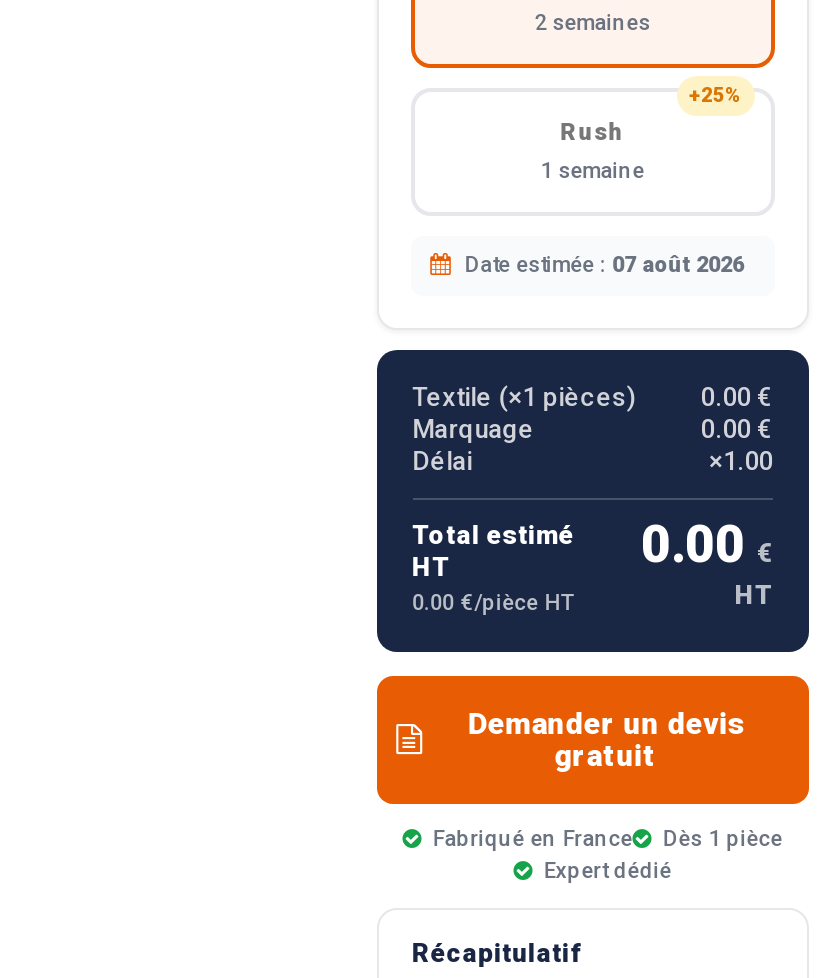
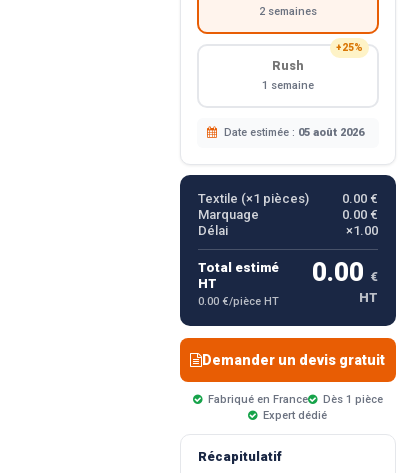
[458,251,744,277] Date estimée : 07 août 2026 -> [221,126,364,139] Date estimée : 05 août 2026

